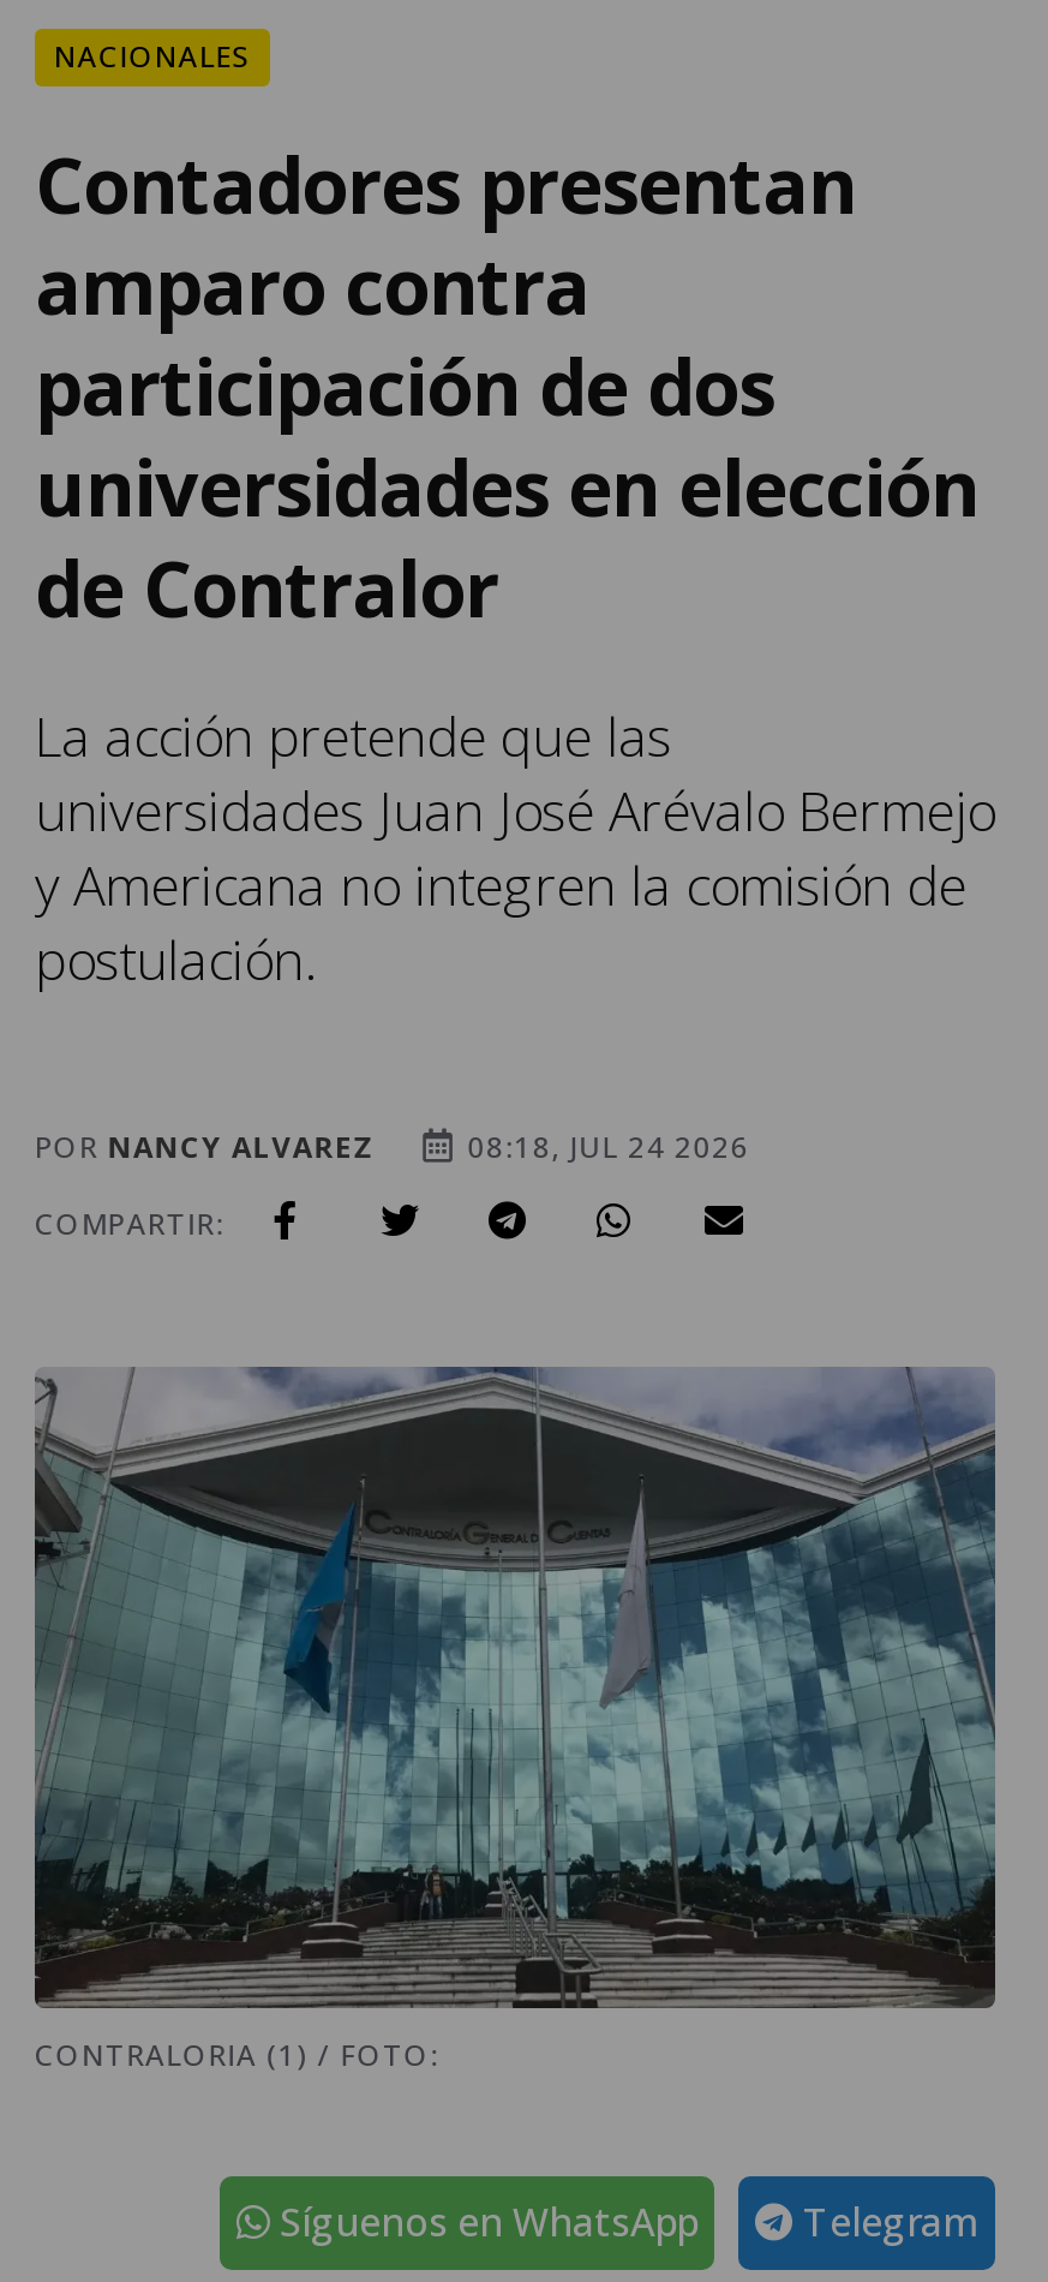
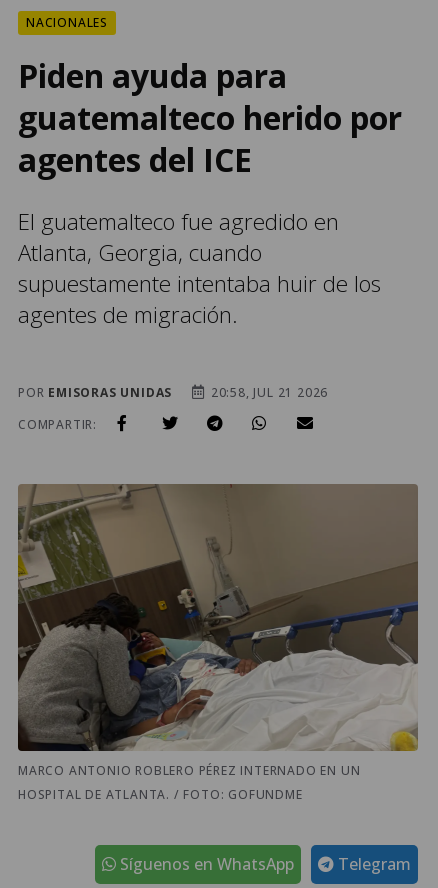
[35,133,978,640] Contadores presentan | amparo contra | participación de dos | universidades en elección | de Contralor -> [18,54,402,181] Piden ayuda para | guatemalteco herido por | agentes del ICE
[35,700,995,998] La acción pretende que las | universidades Juan José Arévalo Bermejo | y Americana no integren la comisión de | postulación. -> [18,206,381,330] El guatemalteco fue agredido en | Atlanta, Georgia, cuando | supuestamente intentaba huir de los | agentes de migración.
[35,1128,749,1168] POR NANCY ALVAREZ | 08:18, JUL 24 2026 -> [18,384,328,401] POR EMISORAS UNIDAS | 20:58, JUL 21 2026
moved [35,1204,224,1245] -> [18,416,97,433]: COMPARTIR:
[32,1367,998,2075] [image] | CONTRALORIA (1) / FOTO: -> [17,483,419,803] [image] | MARCO ANTONIO ROBLERO PÉREZ INTERNADO EN UN | HOSPITAL DE ATLANTA. / FOTO: GOFUNDME

